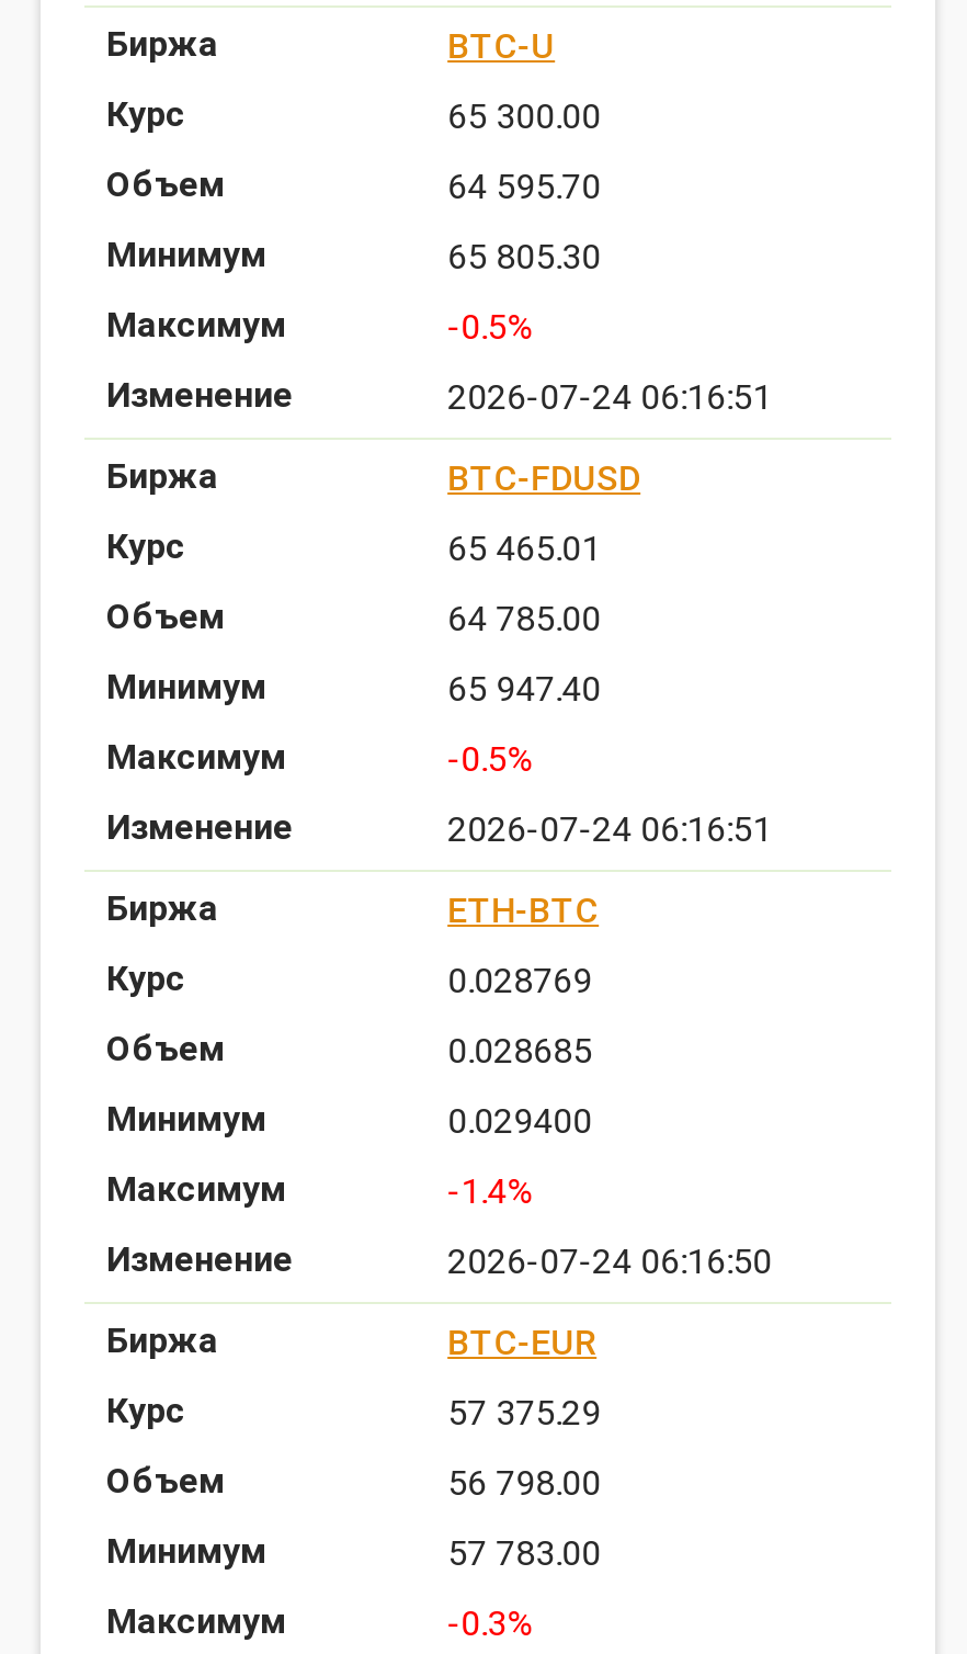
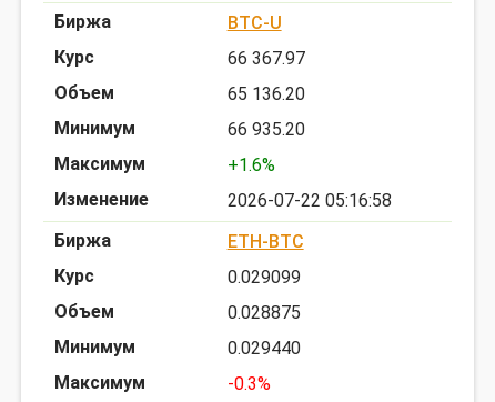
[448,95,772,850] 65 300.00 | 64 595.70 | 65 805.30 | -0.5% | 2026-07-24 06:16:51 | BTC-FDUSD | 65 465.01 | 64 785.00 | 65 947.40 | -0.5% | 2026-07-24 06:16:51 -> [227,48,391,211] 66 367.97 | 65 136.20 | 66 935.20 | +1.6% | 2026-07-22 05:16:58
[448,960,772,1574] 0.028769 | 0.028685 | 0.029400 | -1.4% | 2026-07-24 06:16:50 | BTC-EUR | 57 375.29 | 56 798.00 | 57 783.00 -> [227,267,300,359] 0.029099 | 0.028875 | 0.029440

